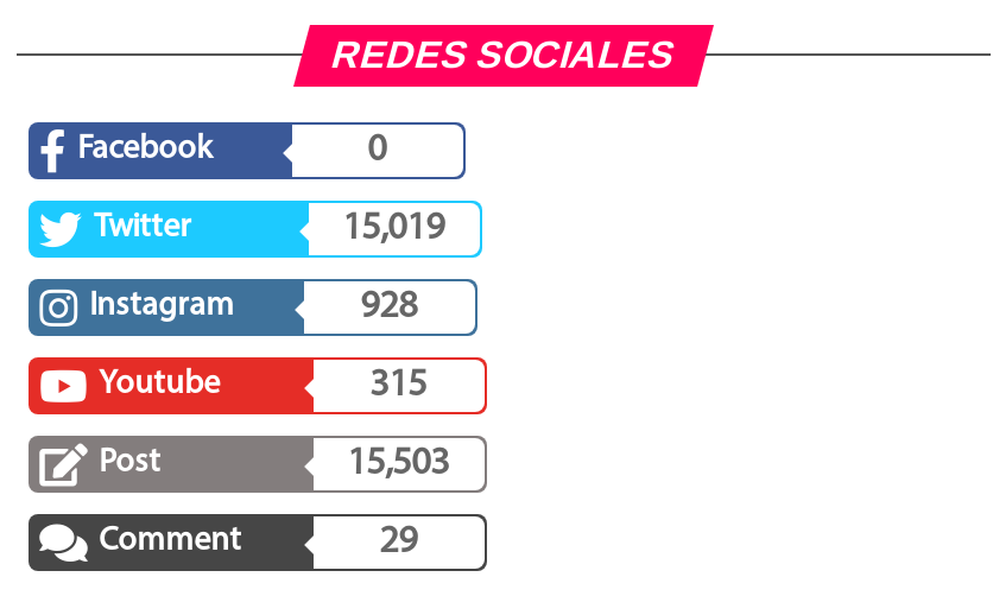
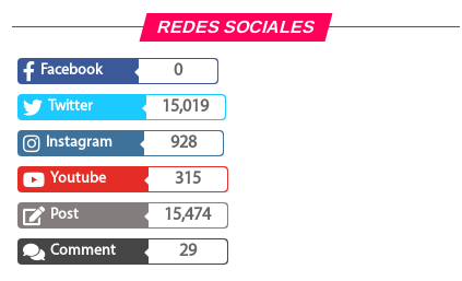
[347,445,449,483] 15,503 -> [164,207,211,224] 15,474

